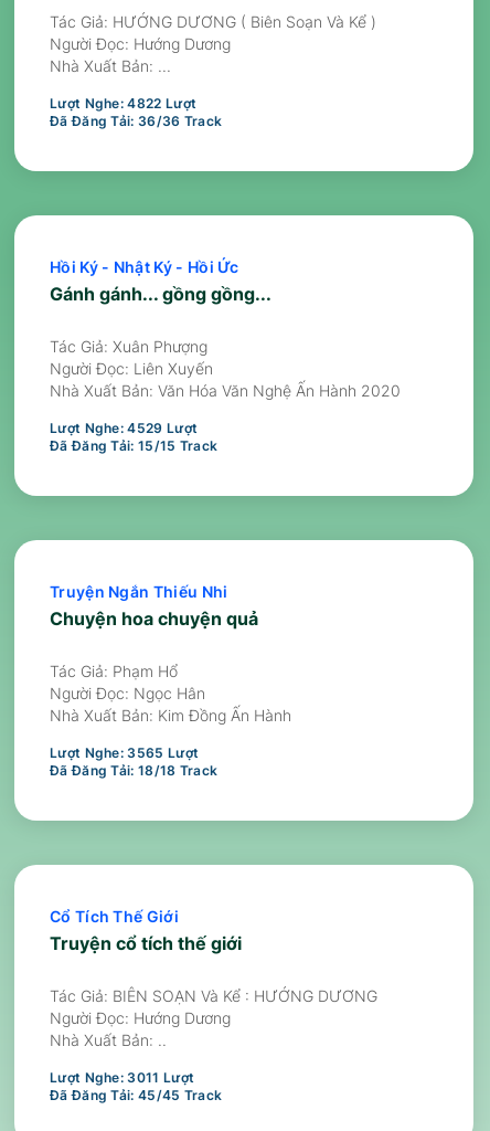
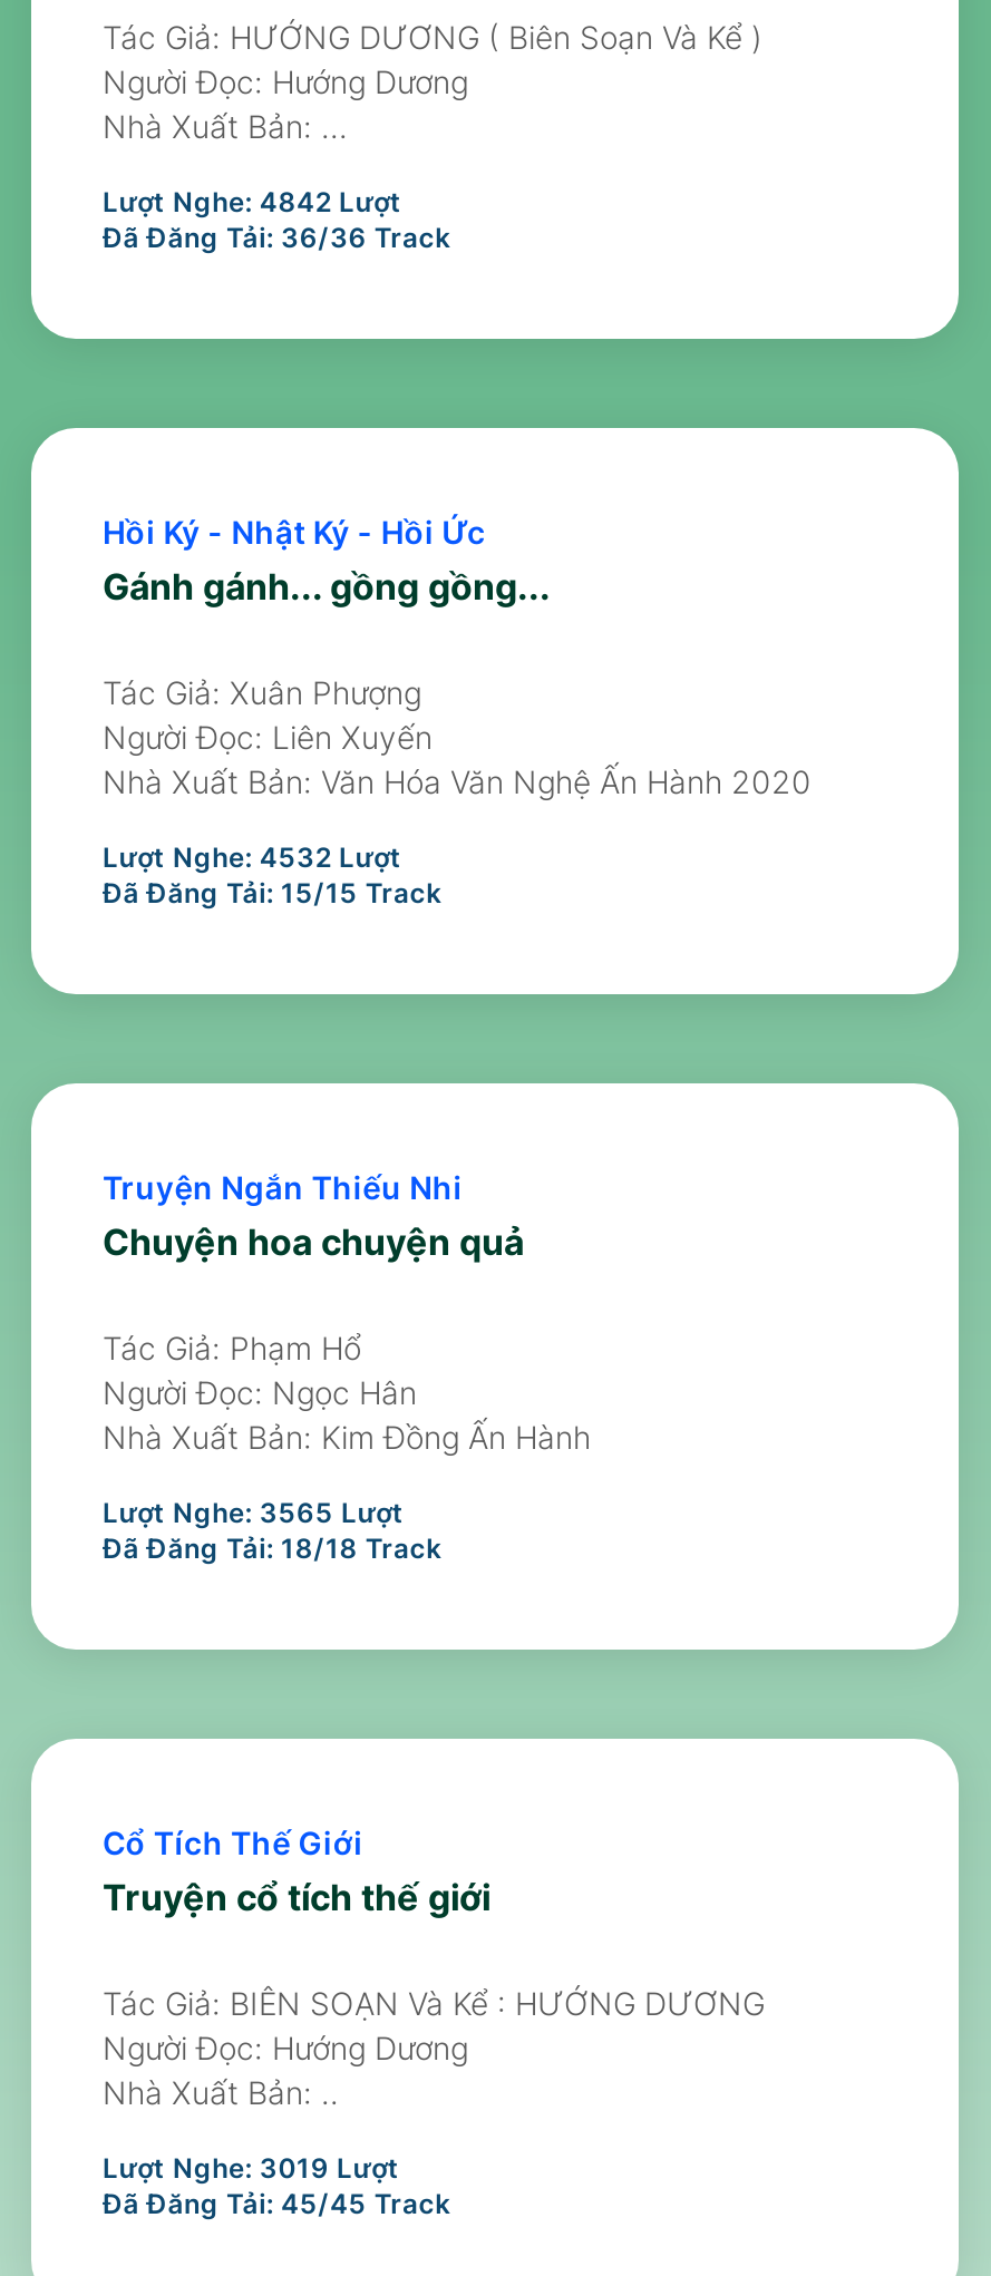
[50,95,197,112] Lượt Nghe: 4822 Lượt -> [103,185,402,219] Lượt Nghe: 4842 Lượt
[50,420,198,436] Lượt Nghe: 4529 Lượt -> [103,841,402,874] Lượt Nghe: 4532 Lượt
[50,1069,194,1086] Lượt Nghe: 3011 Lượt -> [103,2152,400,2185] Lượt Nghe: 3019 Lượt

